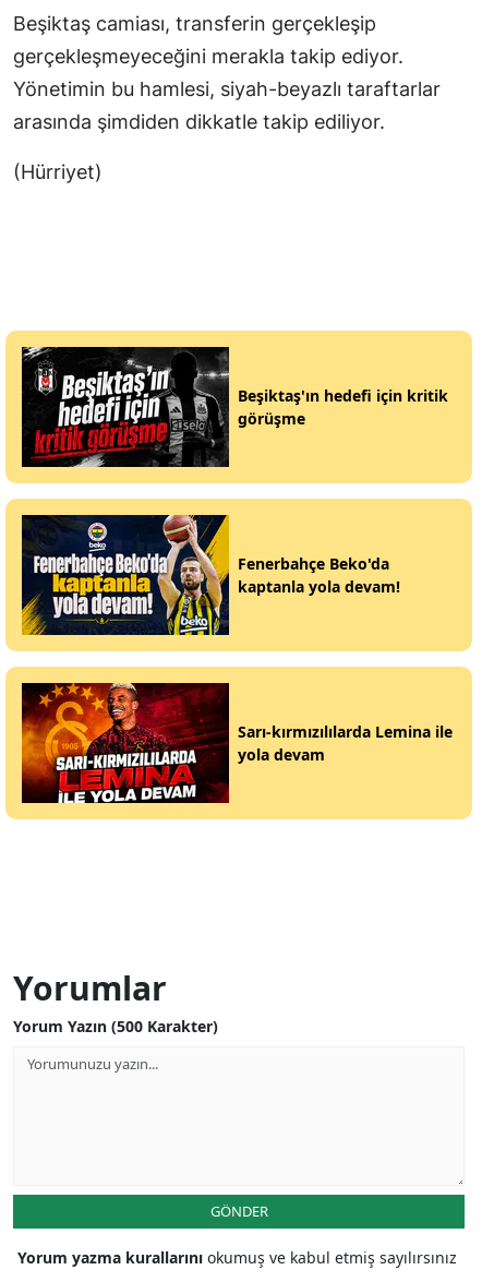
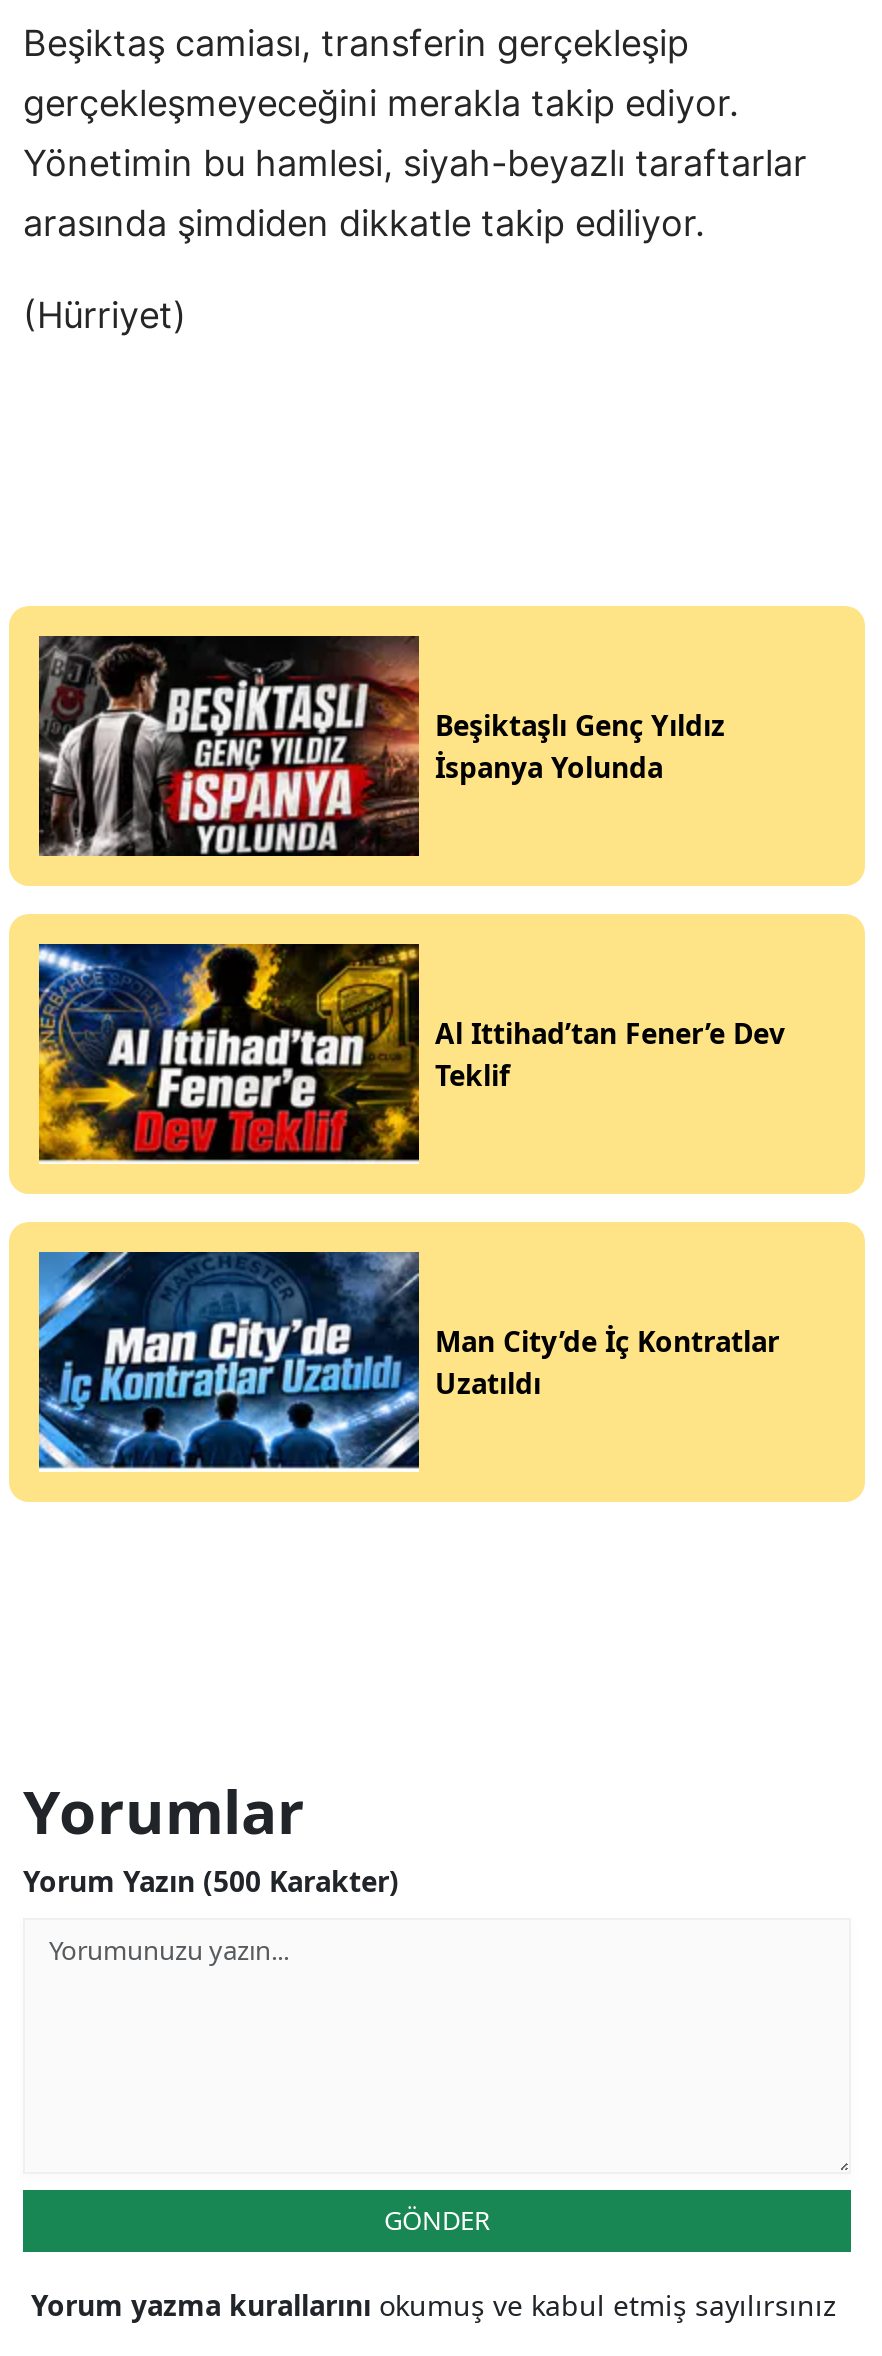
[21,346,448,468] [image] | Beşiktaş'ın hedefi için kritik | görüşme -> [39,634,725,858] [image] | Beşiktaşlı Genç Yıldız | İspanya Yolunda
[21,514,400,636] [image] | Fenerbahçe Beko'da | kaptanla yola devam! -> [37,942,785,1166] [image] | Al Ittihad’tan Fener’e Dev | Teklif
[21,682,453,804] [image] | Sarı-kırmızılılarda Lemina ile | yola devam -> [37,1250,779,1474] [image] | Man City’de İç Kontratlar | Uzatıldı

